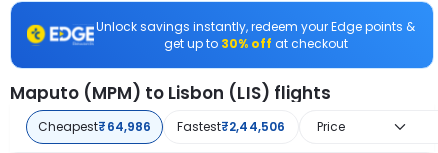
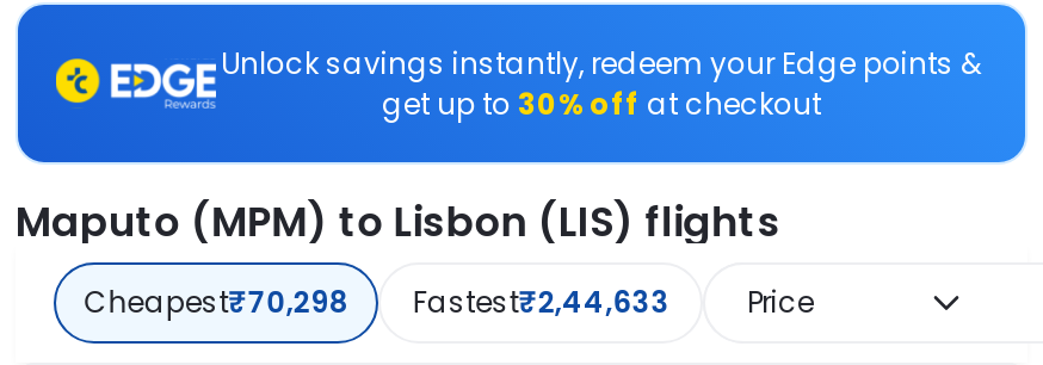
[38,118,151,135] Cheapest₹64,986 -> [84,282,348,323] Cheapest₹70,298
[177,118,285,135] Fastest₹2,44,506 -> [413,282,670,323] Fastest₹2,44,633

